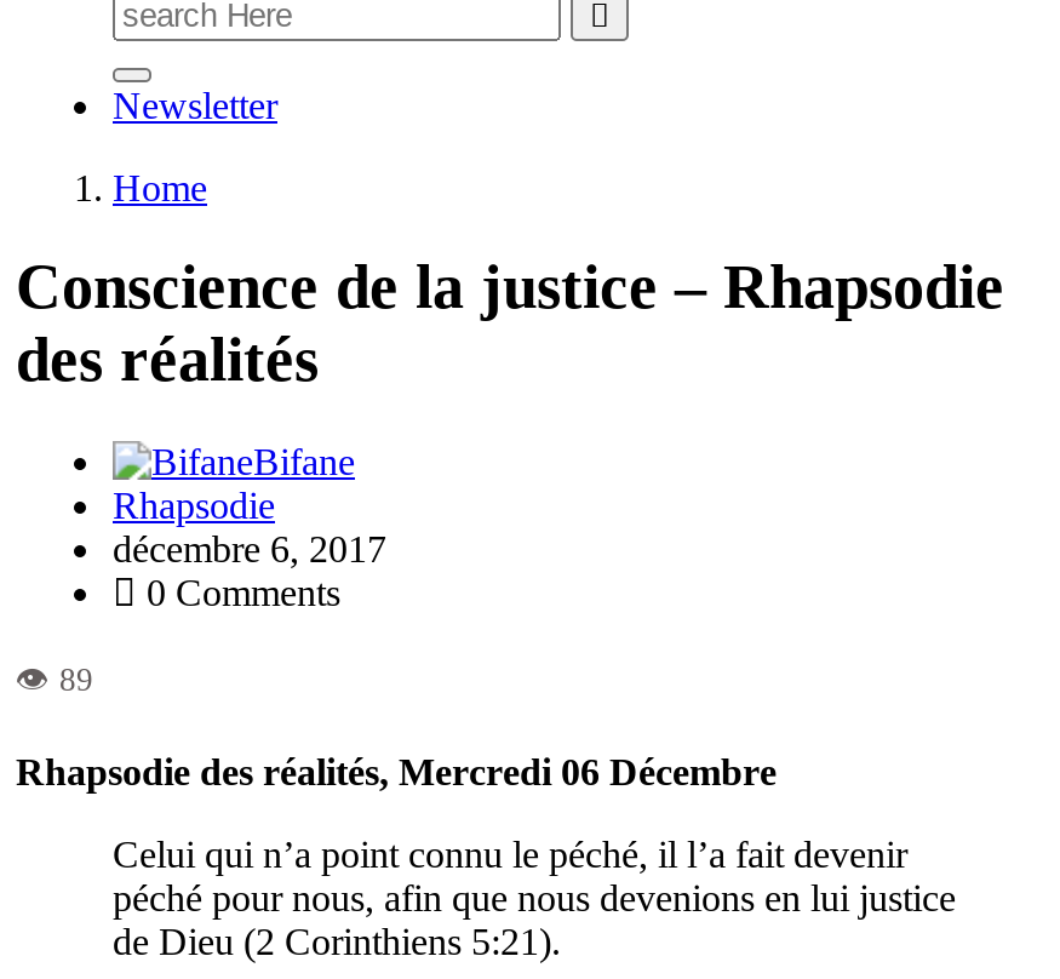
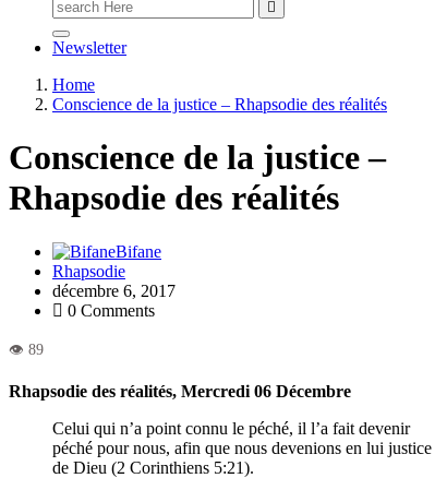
[16,253,1004,396] Conscience de la justice – Rhapsodie | des réalités -> [9,95,387,218] Conscience de la justice – Rhapsodie des réalités | Conscience de la justice – | Rhapsodie des réalités

